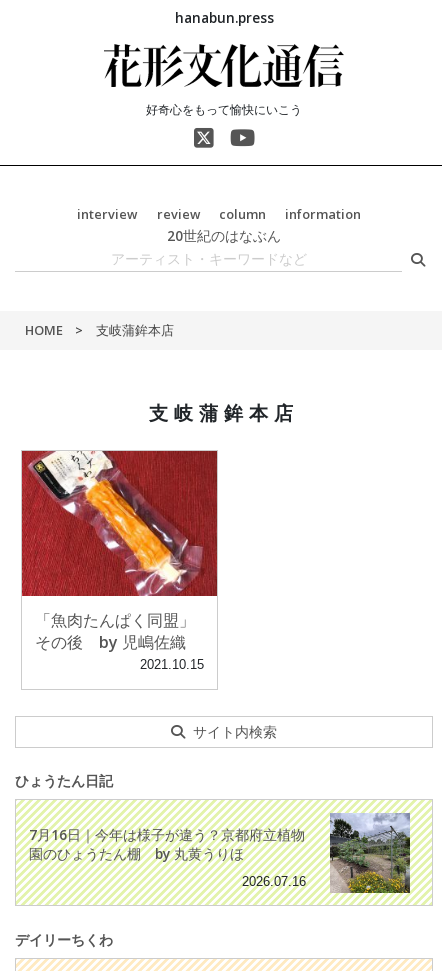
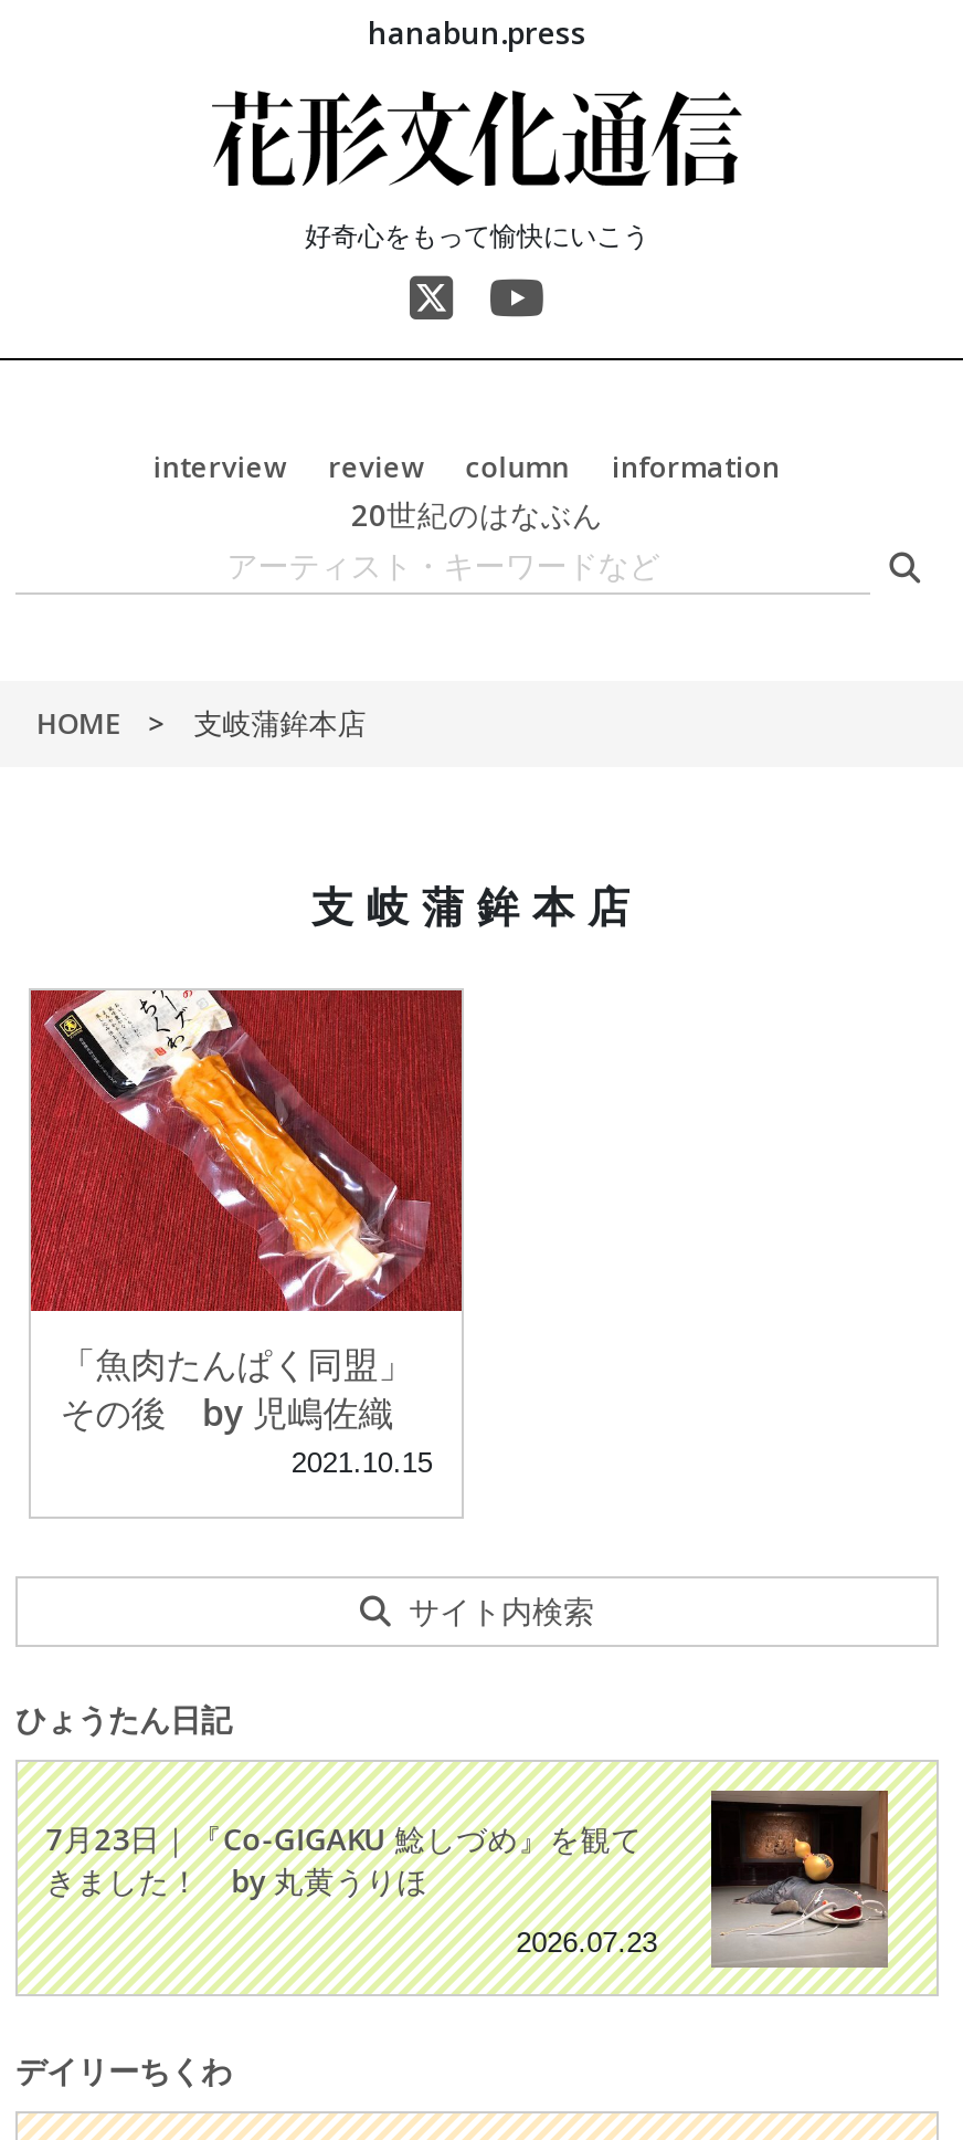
[242,813,411,893] [image] | 2026.07.16 -> [516,1788,890,1965] [image] | 2026.07.23
[29,825,305,863] 7月16日｜今年は様子が違う？京都府立植物 | 園のひょうたん棚 by 丸黄うりほ -> [46,1818,642,1902] 7月23日｜『Co-GIGAKU 鯰しづめ』を観て | きました！ by 丸黄うりほ

